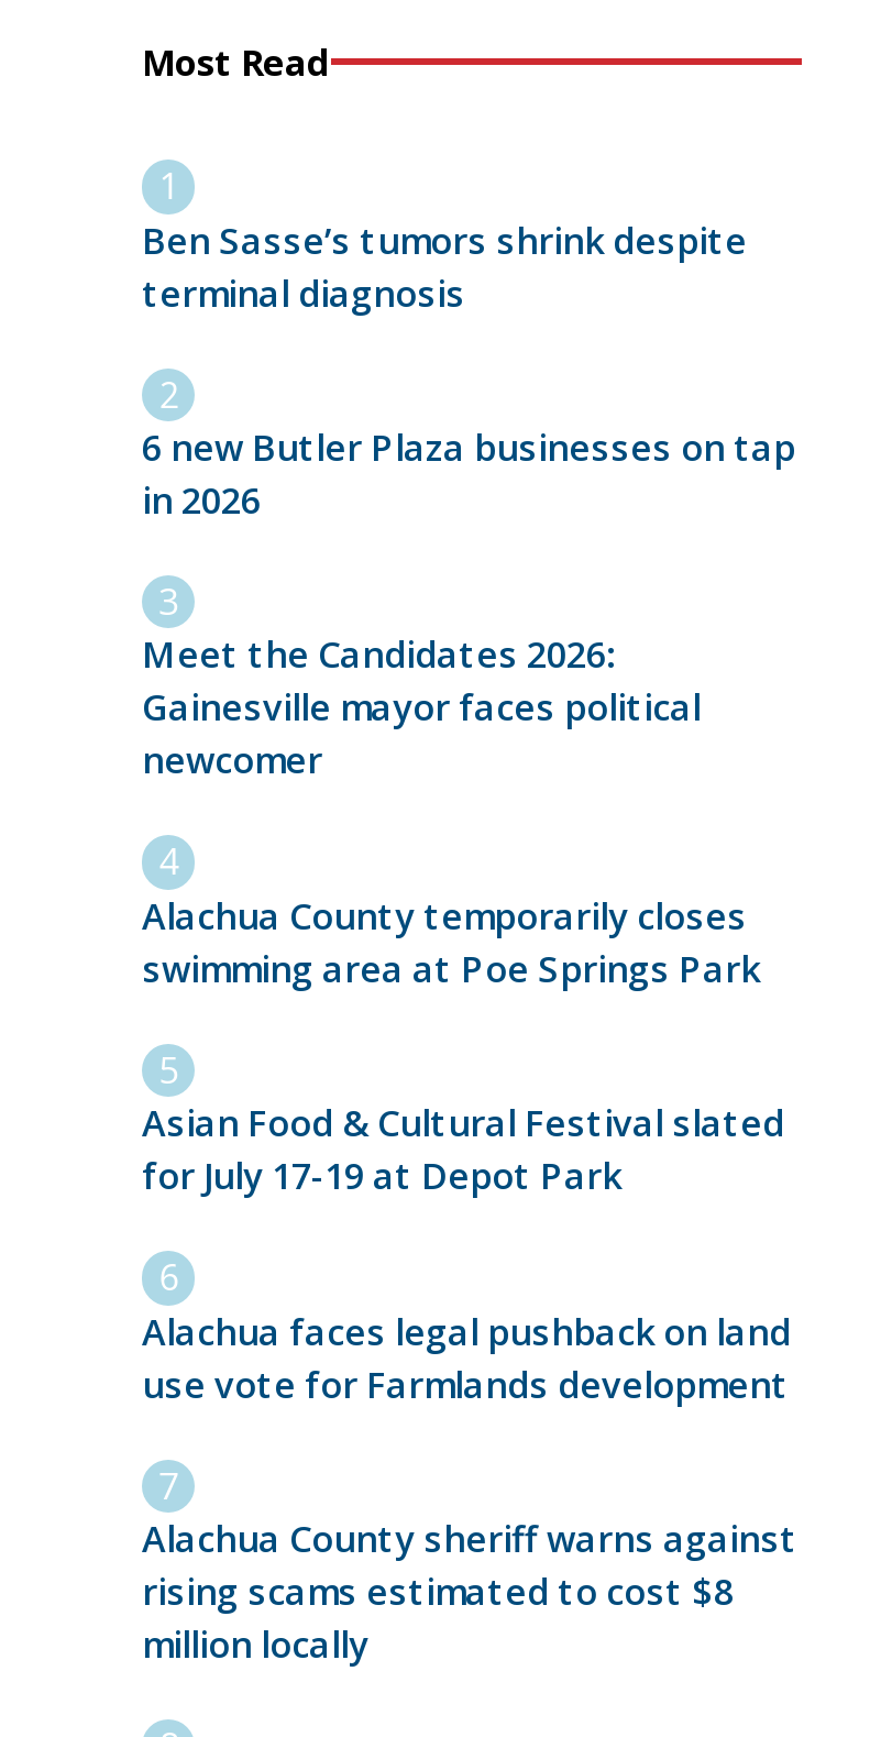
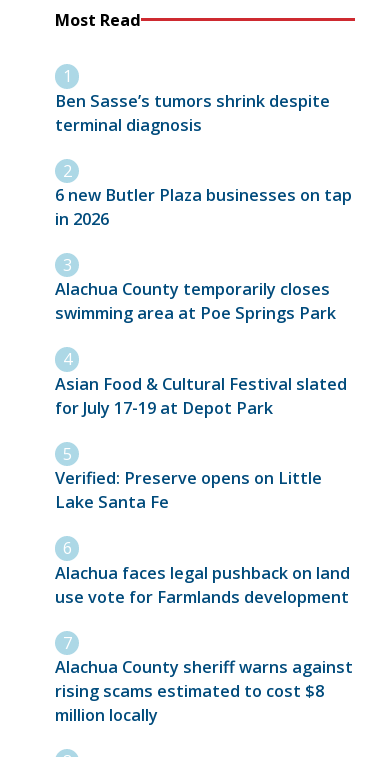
[142,631,701,785] Meet the Candidates 2026: | Gainesville mayor faces political | newcomer -> none
moved [142,892,784,1201] -> [55,278,347,419]: Alachua County temporarily closes | swimming area at Poe Springs Park | Asian Food & Cultural Festival slated | for July 17-19 at Depot Park
none -> [55,467,322,513] Verified: Preserve opens on Little | Lake Santa Fe

